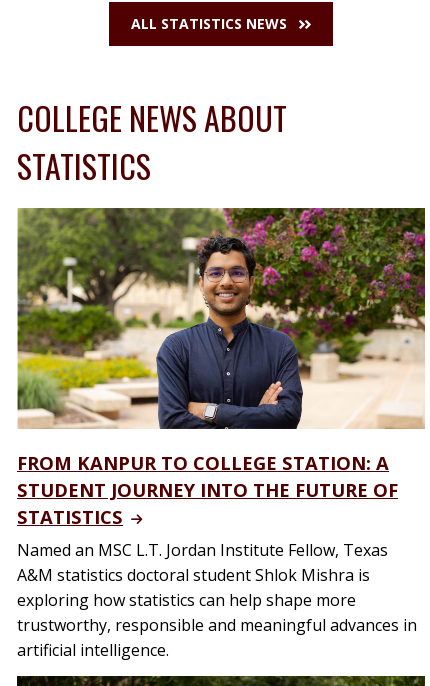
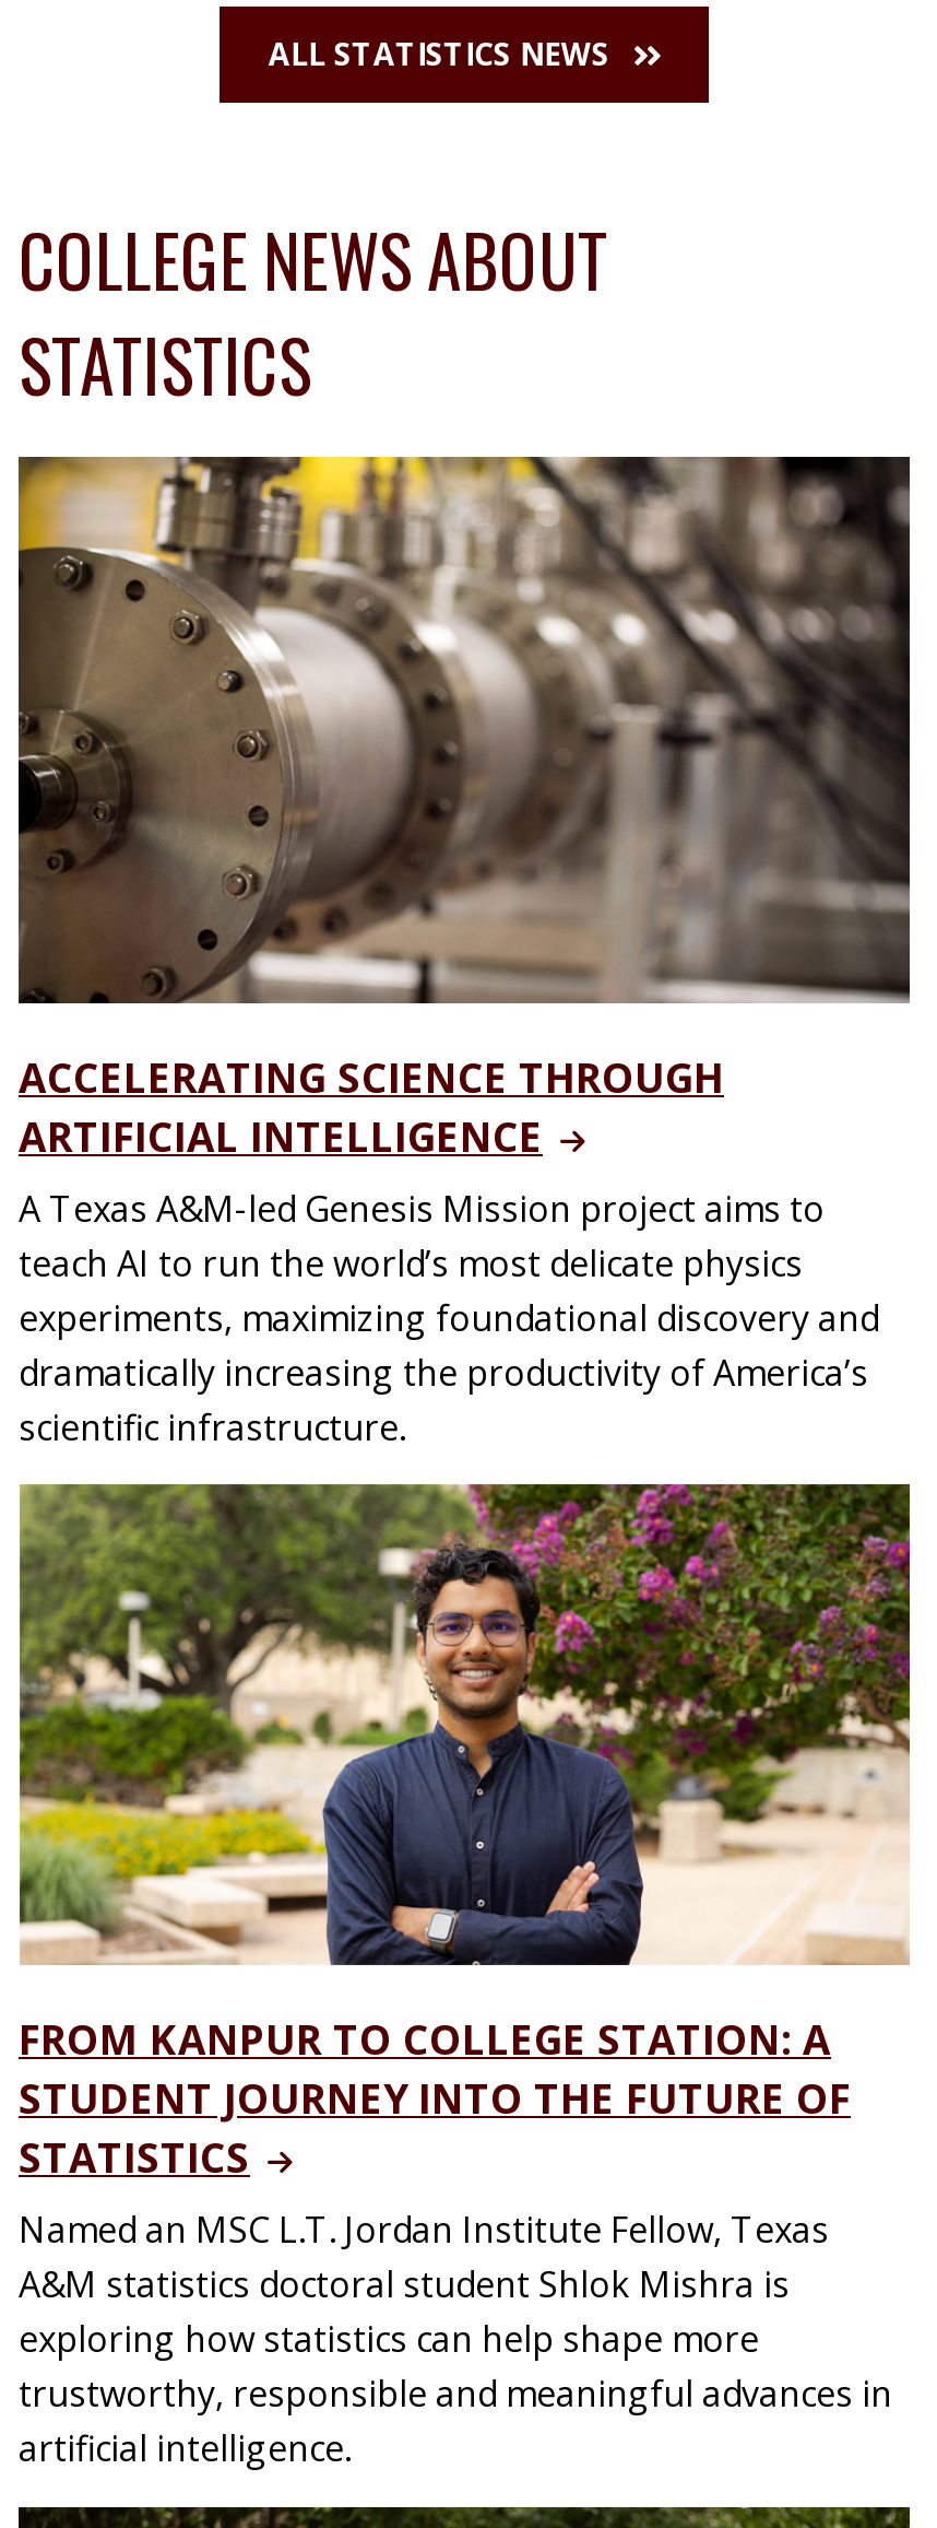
none -> [16,455,912,1451] [image] | ACCELERATING SCIENCE THROUGH | ARTIFICIAL INTELLIGENCE | A Texas A&M-led Genesis Mission project aims to | teach AI to run the world’s most delicate physics | experiments, maximizing foundational discovery and | dramatically increasing the productivity of America’s | scientific infrastructure.

